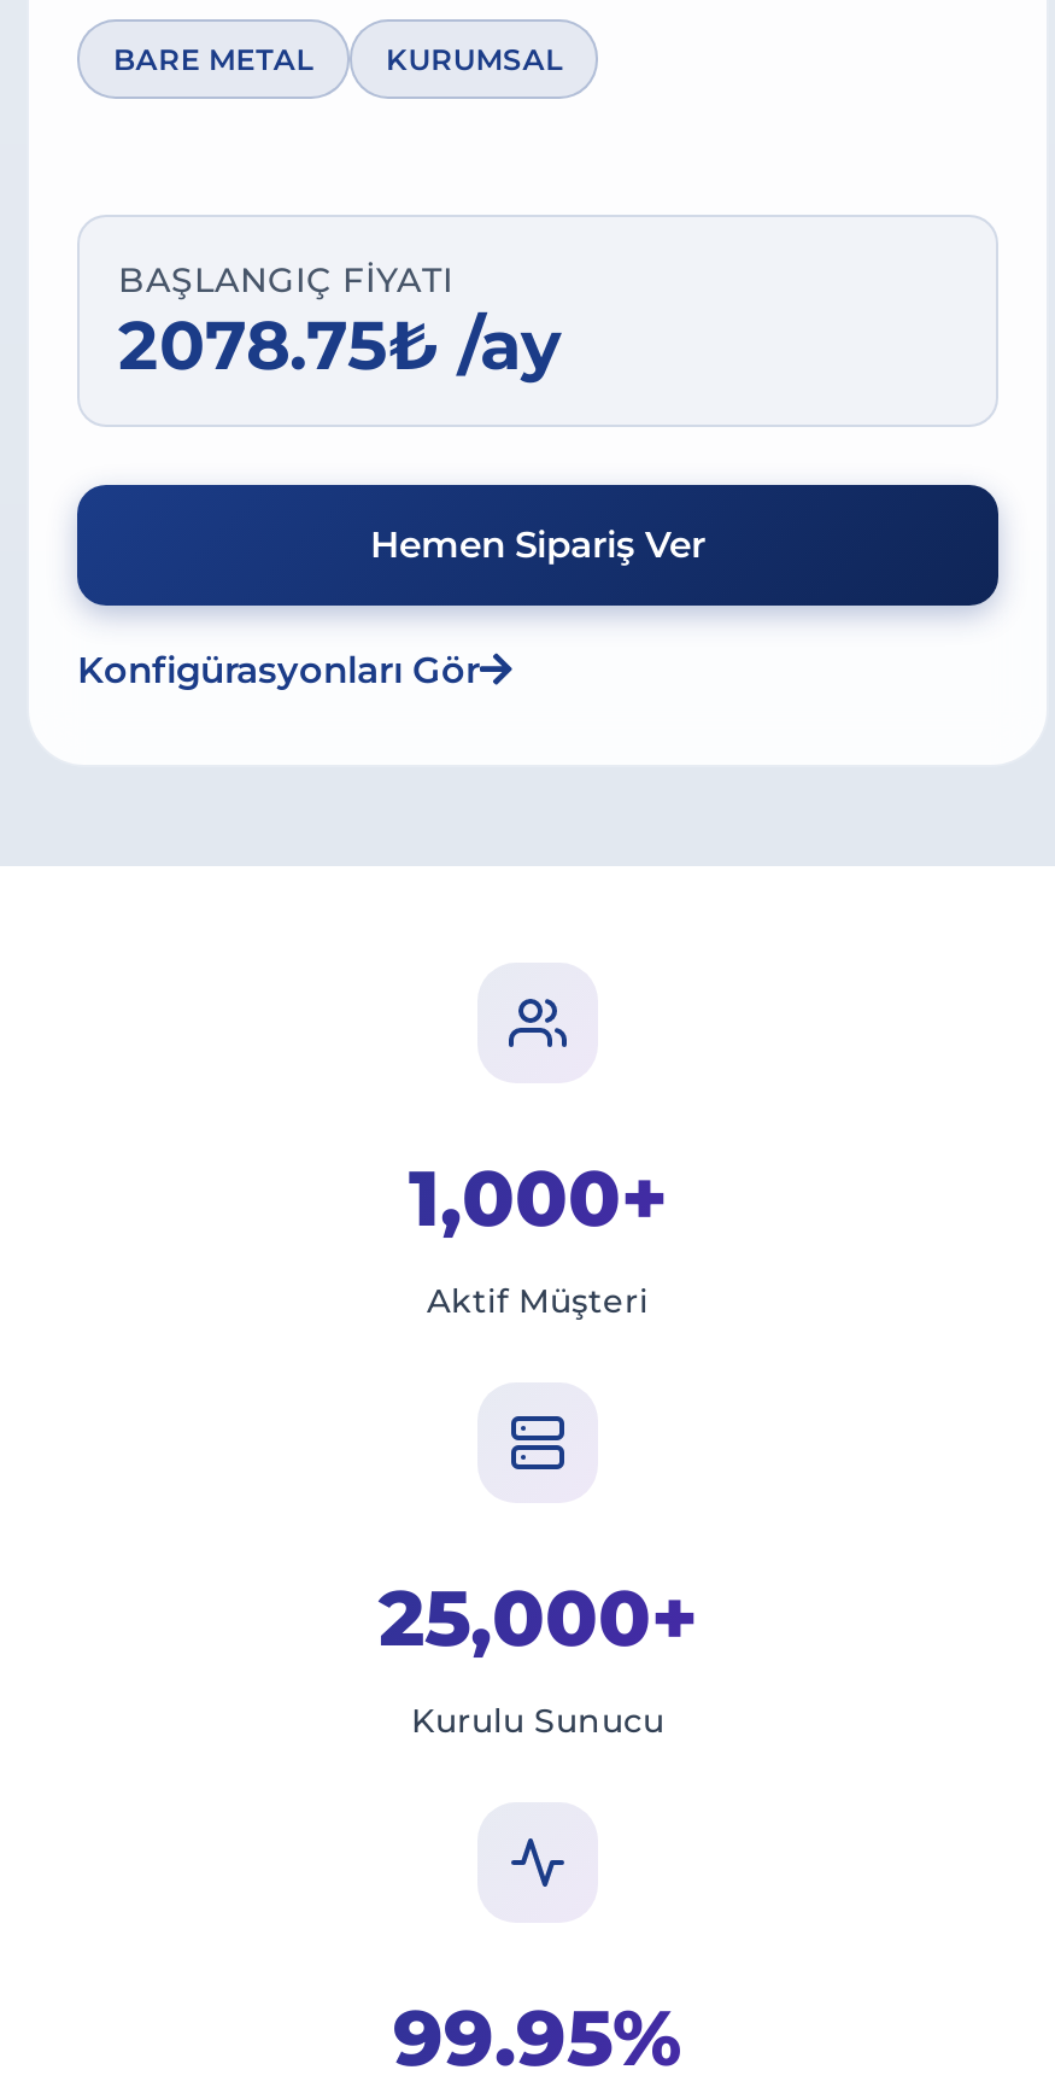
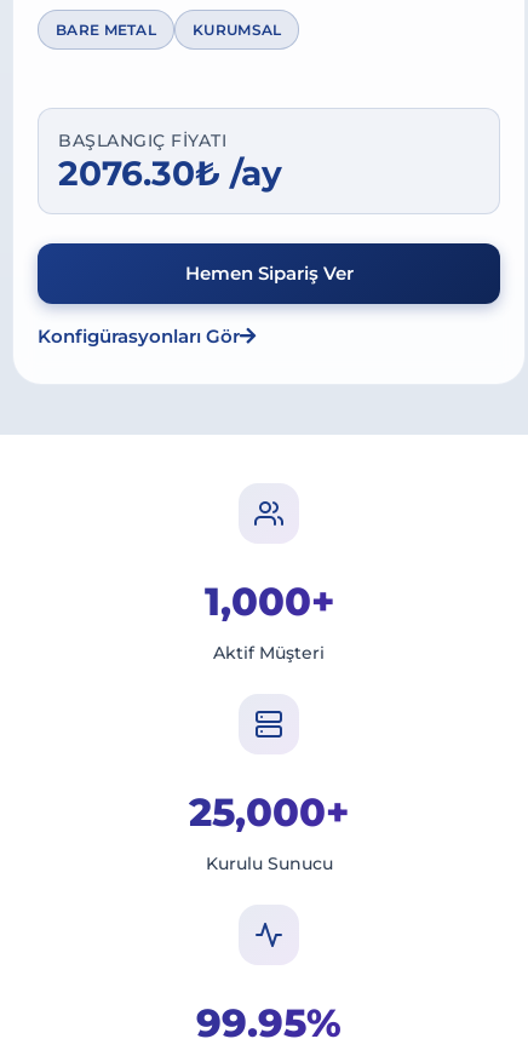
[118,304,562,386] 2078.75₺ /ay -> [58,153,282,194] 2076.30₺ /ay

